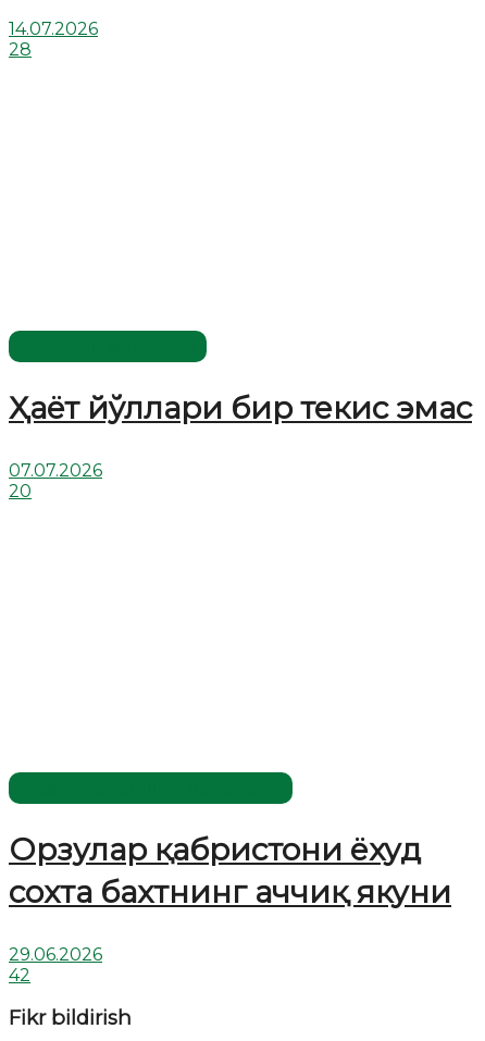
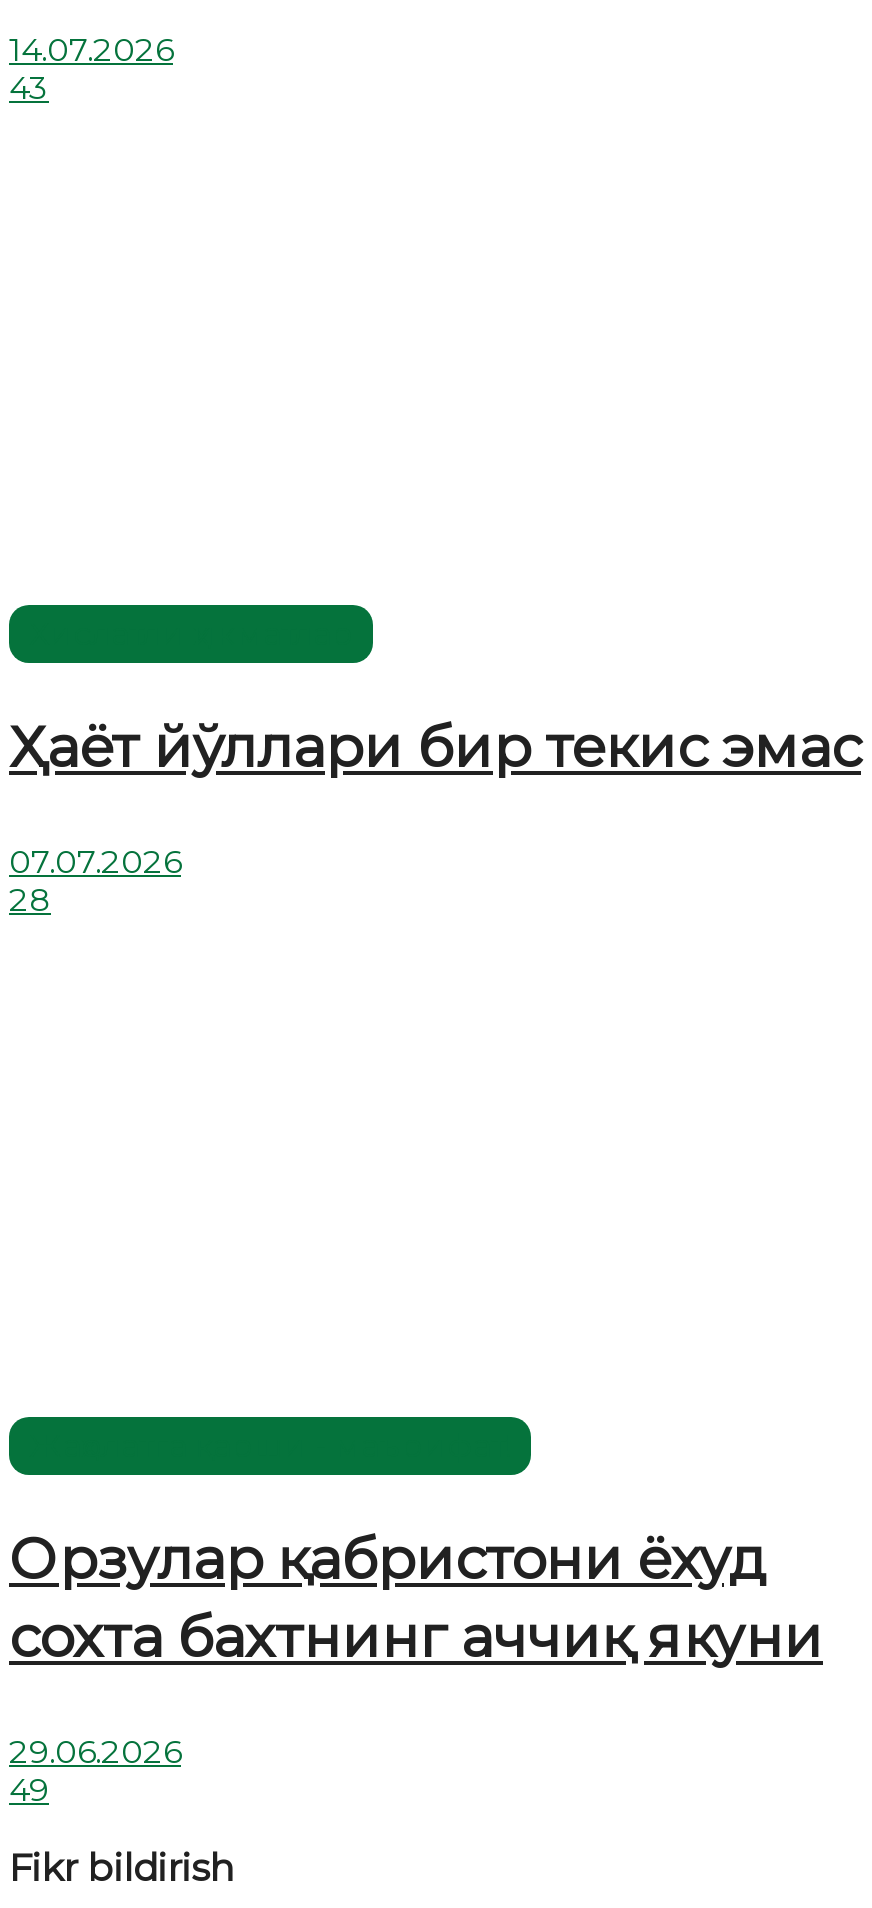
[9,39,32,59] 28 -> [9,68,49,106] 43
[9,480,32,501] 20 -> [9,880,51,918] 28
[9,964,30,985] 42 -> [9,1770,49,1808] 49

